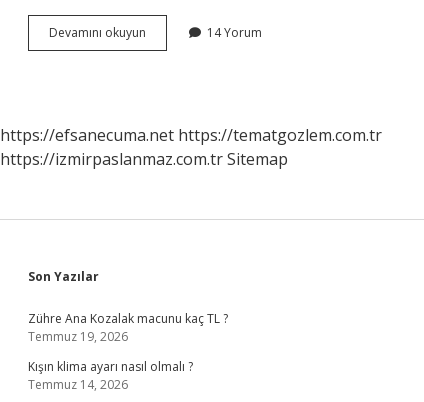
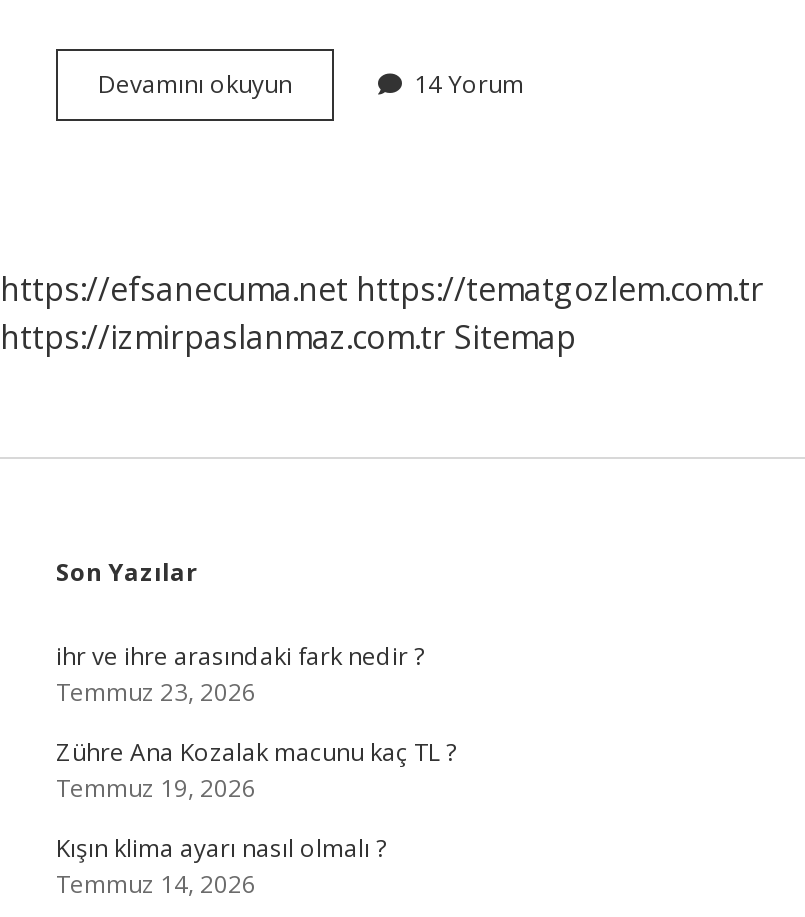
none -> [56,639,424,709] ihr ve ihre arasındaki fark nedir ? | Temmuz 23, 2026

